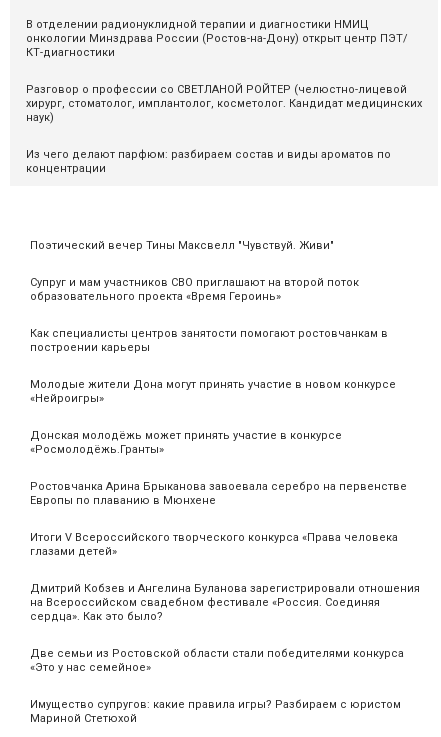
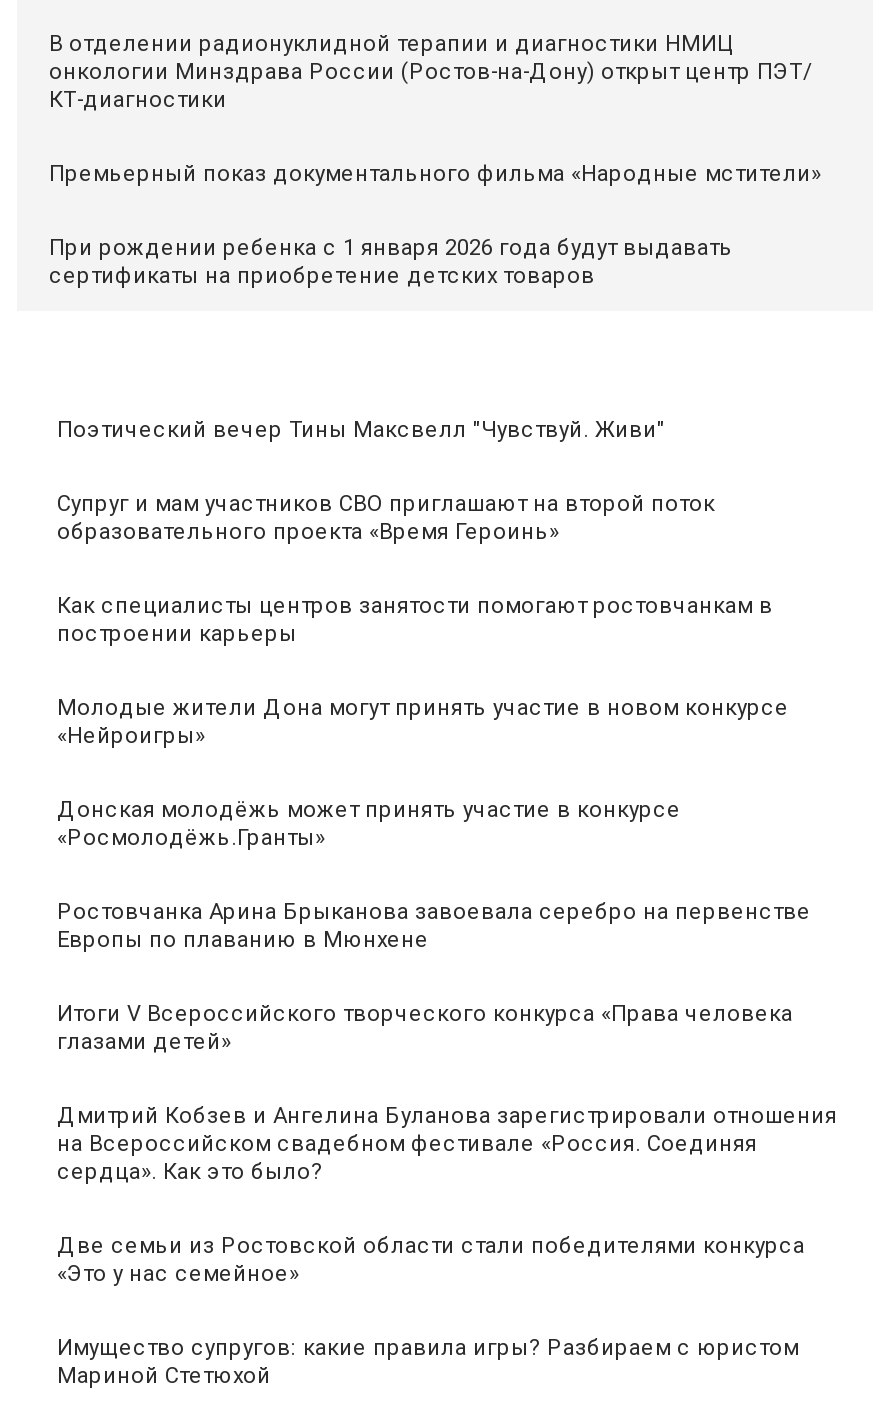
[26,83,422,124] Разговор о профессии со СВЕТЛАНОЙ РОЙТЕР (челюстно-лицевой | хирург, стоматолог, имплантолог, косметолог. Кандидат медицинских | наук) -> [49,161,821,187] Премьерный показ документального фильма «Народные мстители»
[26,148,391,175] Из чего делают парфюм: разбираем состав и виды ароматов по | концентрации -> [49,235,733,289] При рождении ребенка с 1 января 2026 года будут выдавать | сертификаты на приобретение детских товаров

